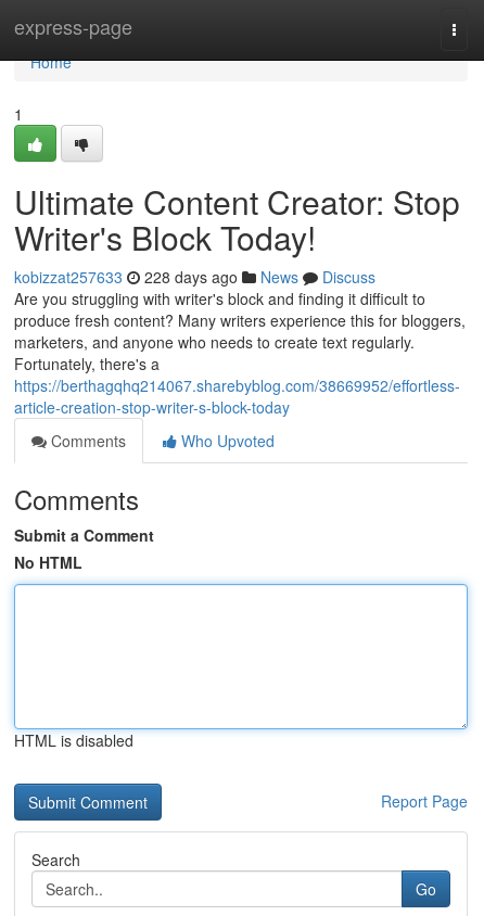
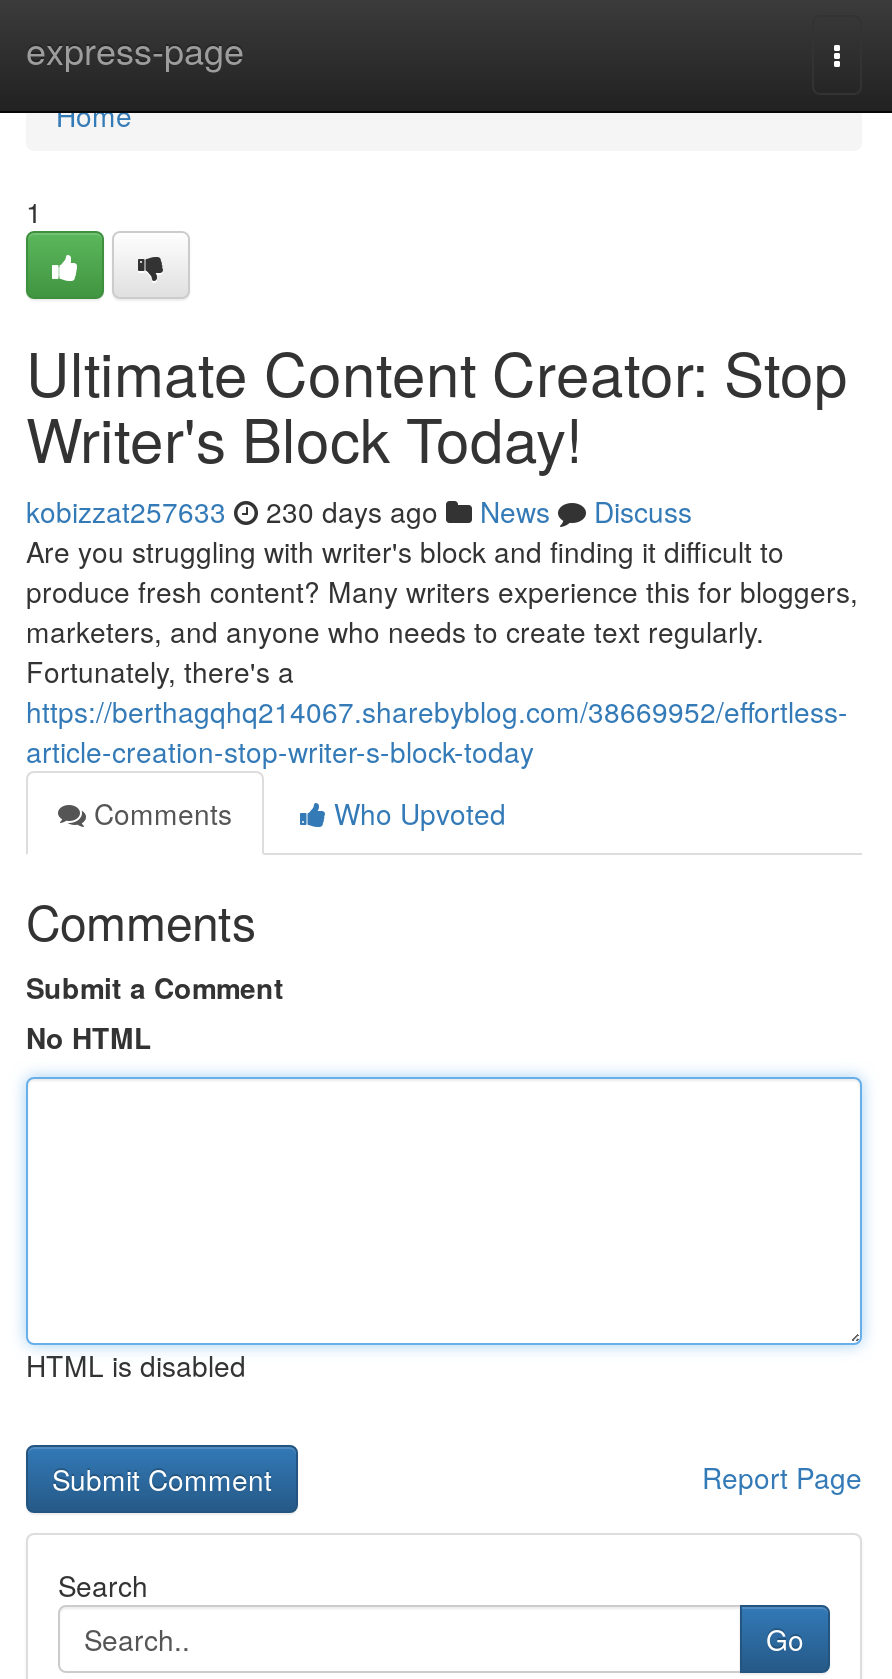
[14,266,375,288] kobizzat257633 228 days ago News Discuss -> [26,491,692,531] kobizzat257633 230 days ago News Discuss

